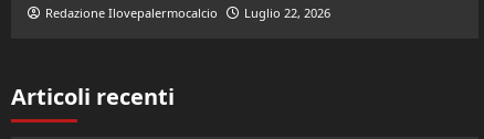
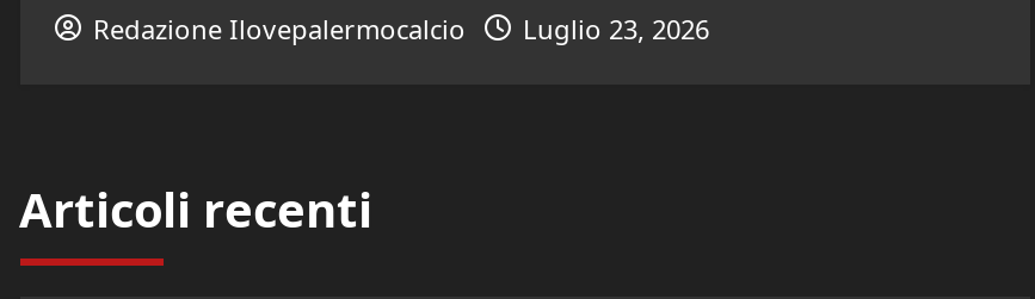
[45,5,330,21] Redazione Ilovepalermocalcio Luglio 22, 2026 -> [93,10,709,46] Redazione Ilovepalermocalcio Luglio 23, 2026

